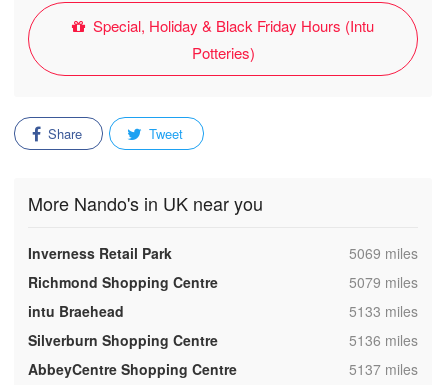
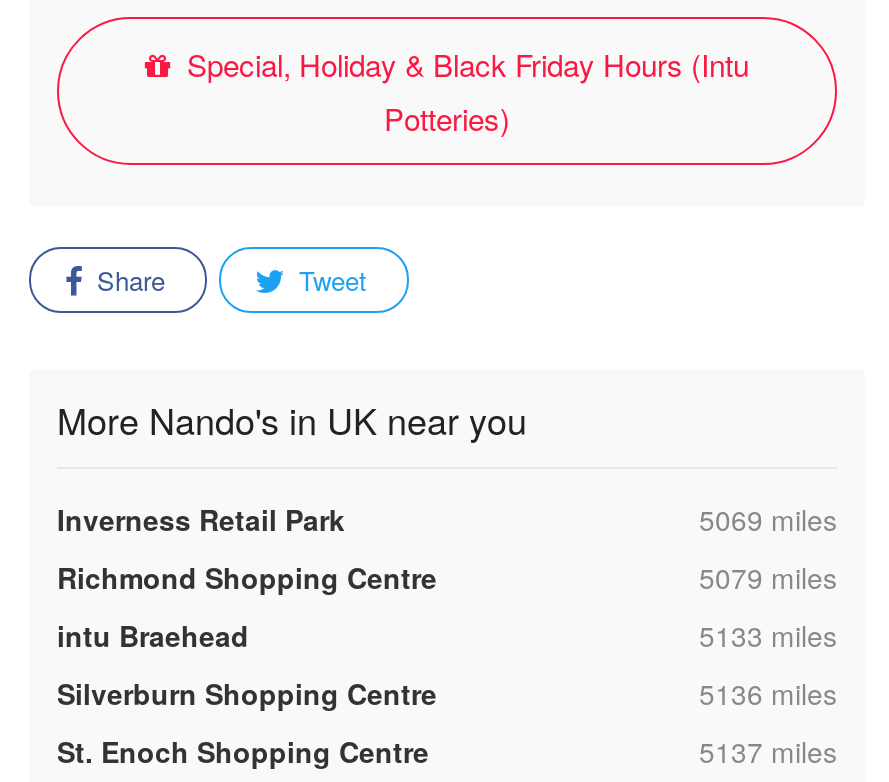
[28,359,237,379] AbbeyCentre Shopping Centre -> [57,731,429,771] St. Enoch Shopping Centre

